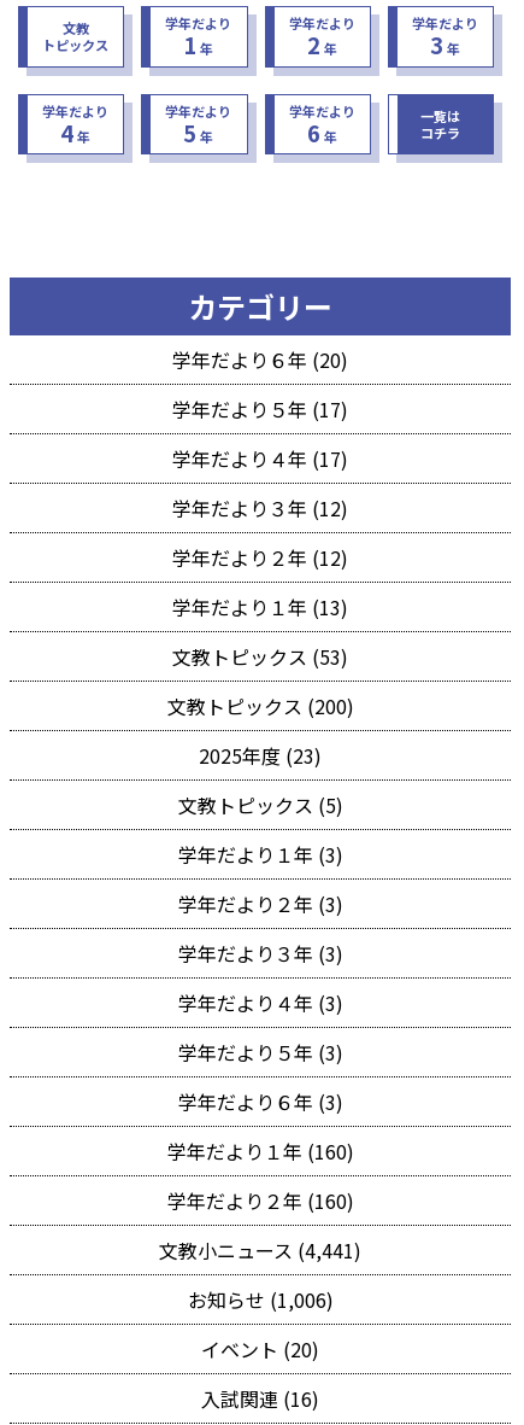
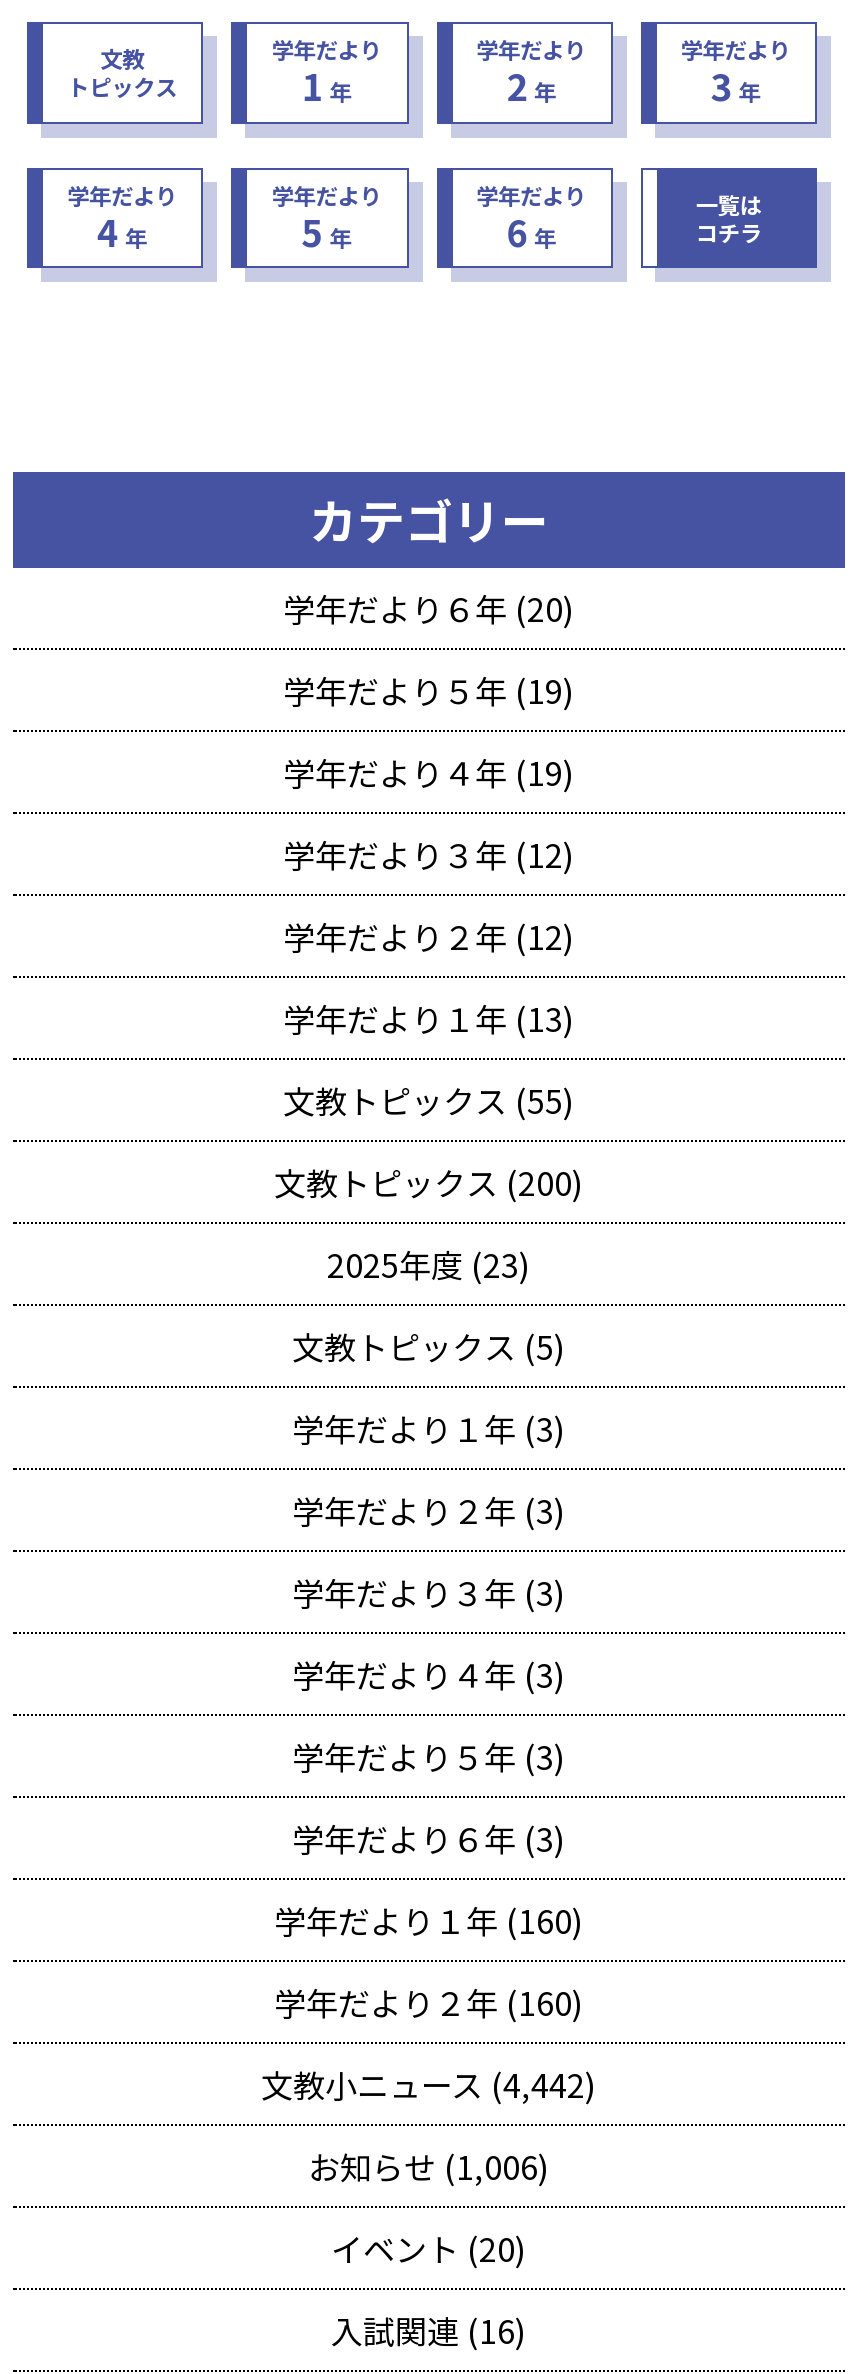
[172,395,348,424] 学年だより５年 (17) -> [283,666,575,714] 学年だより５年 (19)
[172,444,348,473] 学年だより４年 (17) -> [283,748,575,796] 学年だより４年 (19)
[172,642,348,671] 文教トピックス (53) -> [283,1076,575,1124] 文教トピックス (55)
[159,1236,361,1265] 文教小ニュース (4,441) -> [261,2060,597,2108] 文教小ニュース (4,442)

